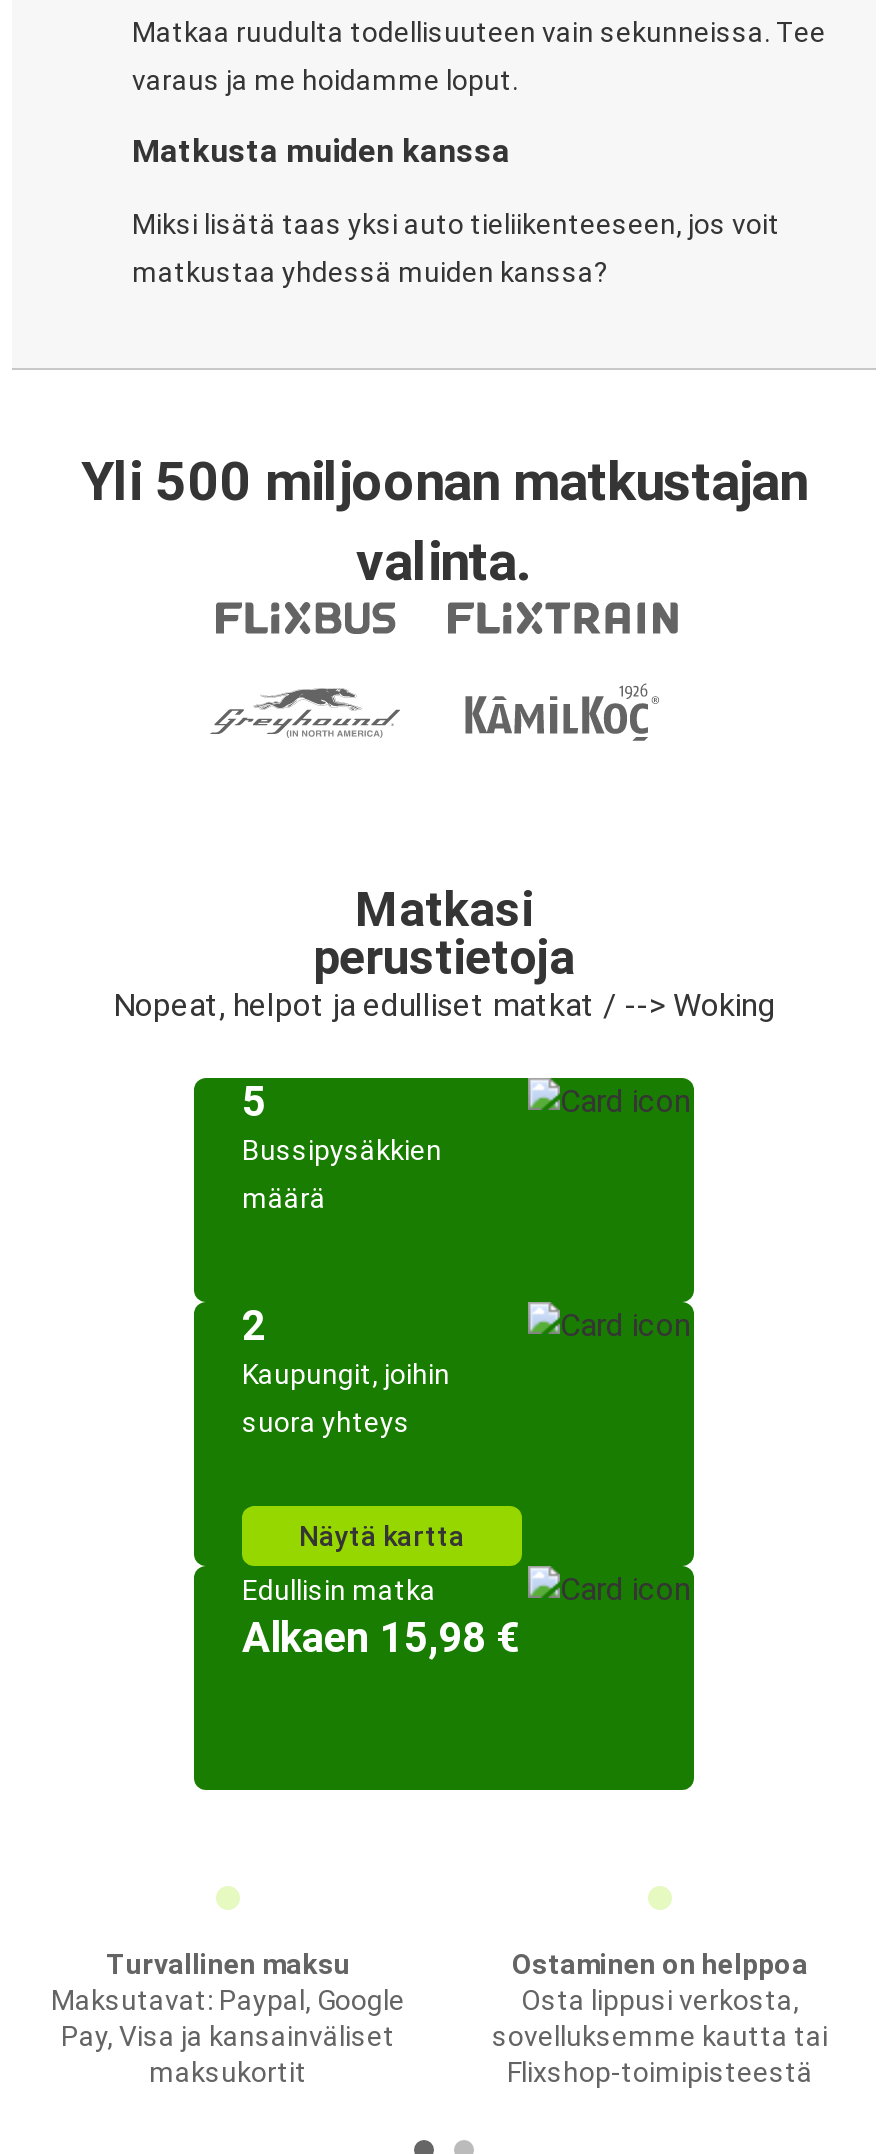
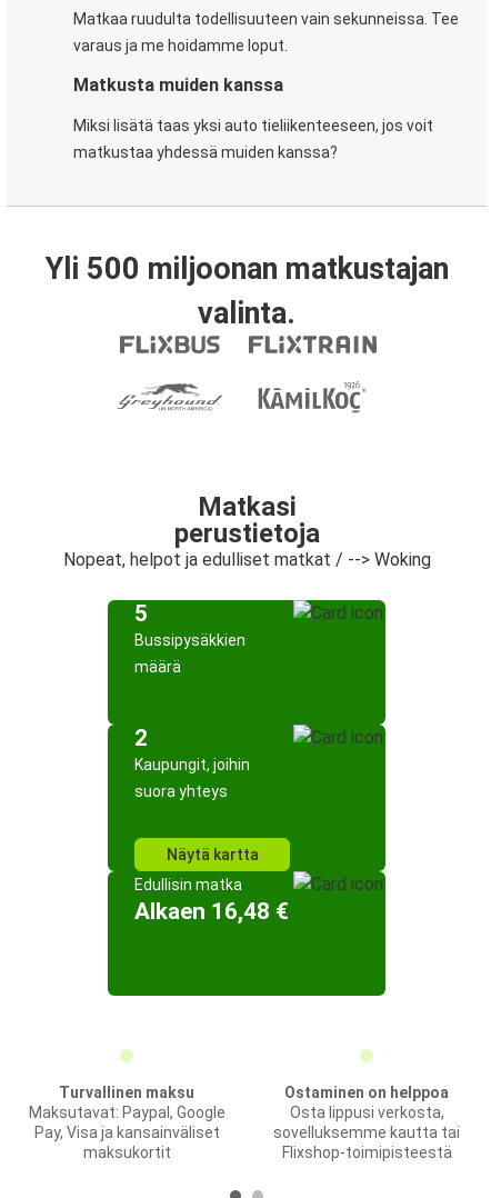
[242,1614,520,1662] Alkaen 15,98 € -> [134,898,289,925] Alkaen 16,48 €

